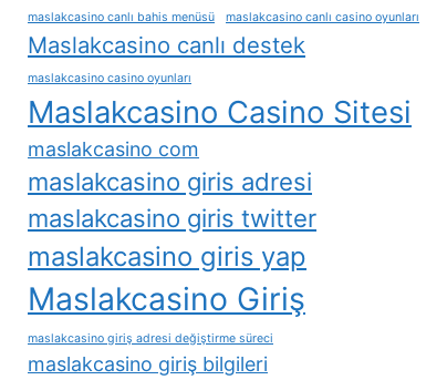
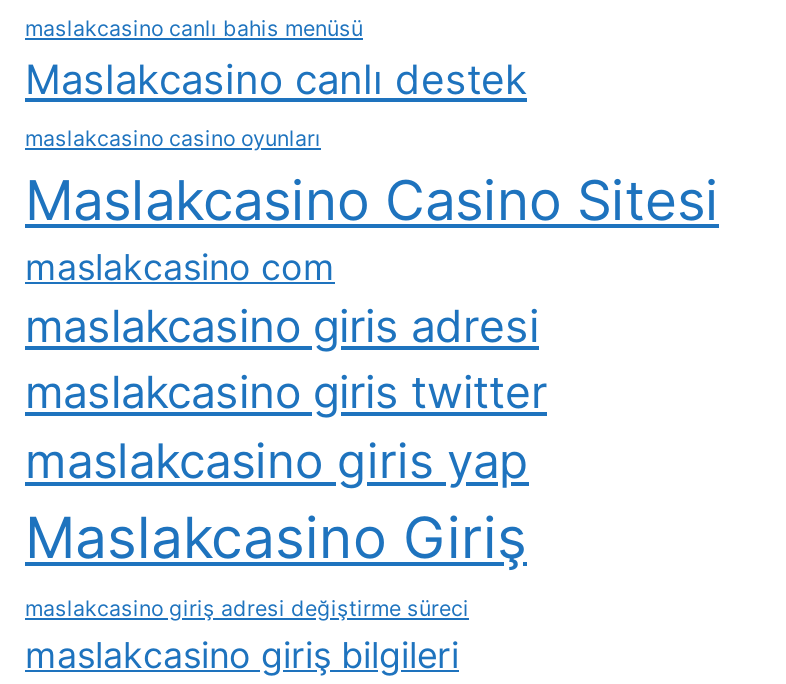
[226,10,419,25] maslakcasino canlı casino oyunları -> none

